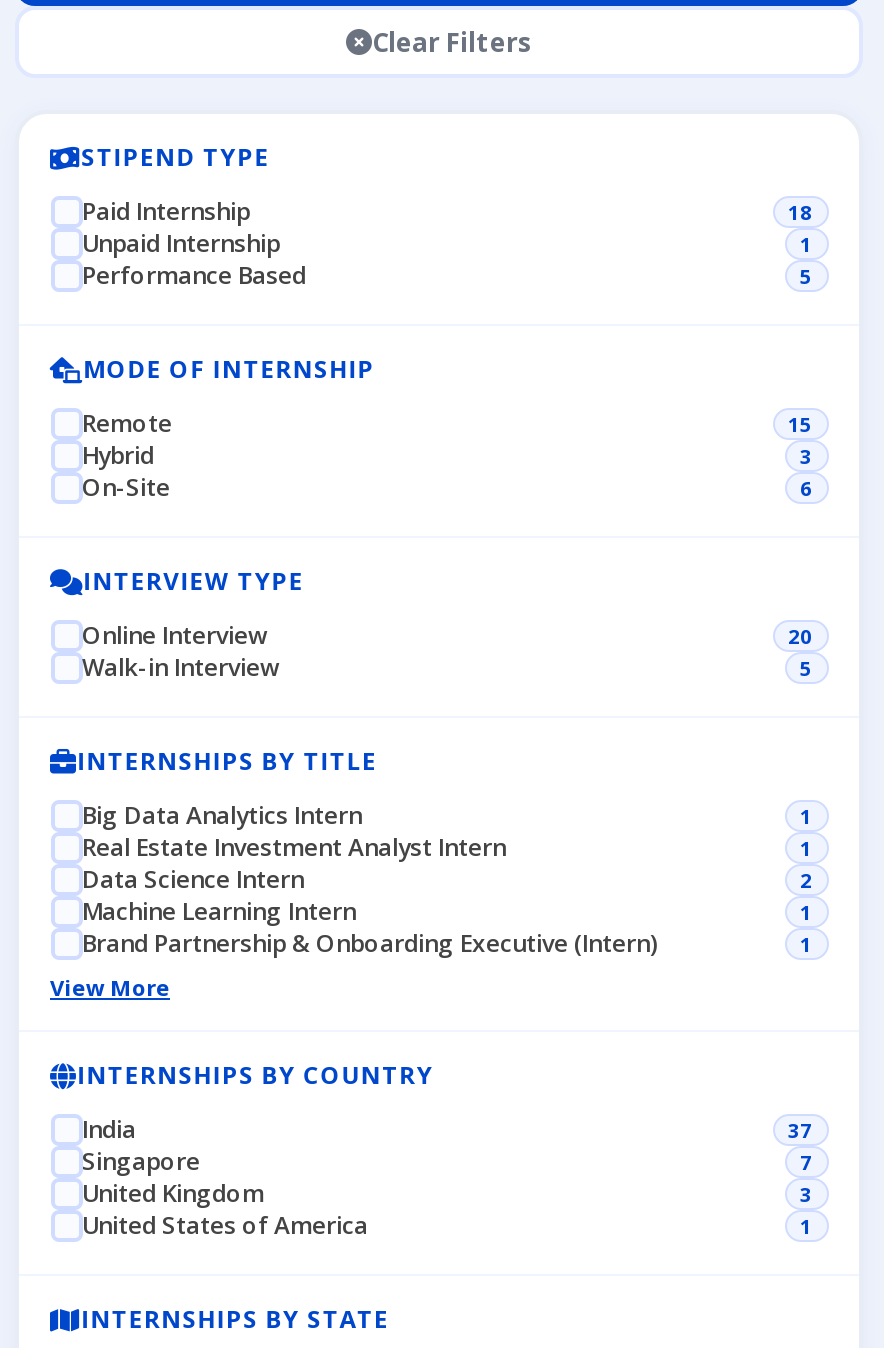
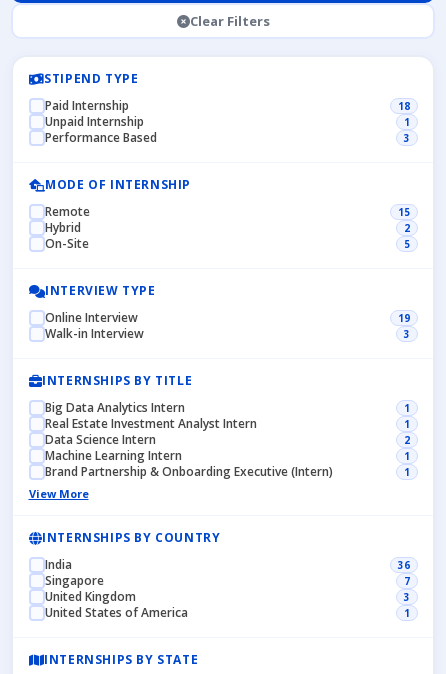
[800,261,812,289] 5 -> [403,130,409,144] 3
[800,441,812,469] 3 -> [403,220,409,234] 2
[800,473,812,501] 6 -> [403,236,409,250] 5
[788,621,812,649] 20 -> [397,310,409,324] 19
[800,653,812,681] 5 -> [403,326,409,340] 3
[788,1115,812,1143] 37 -> [397,557,409,571] 36

